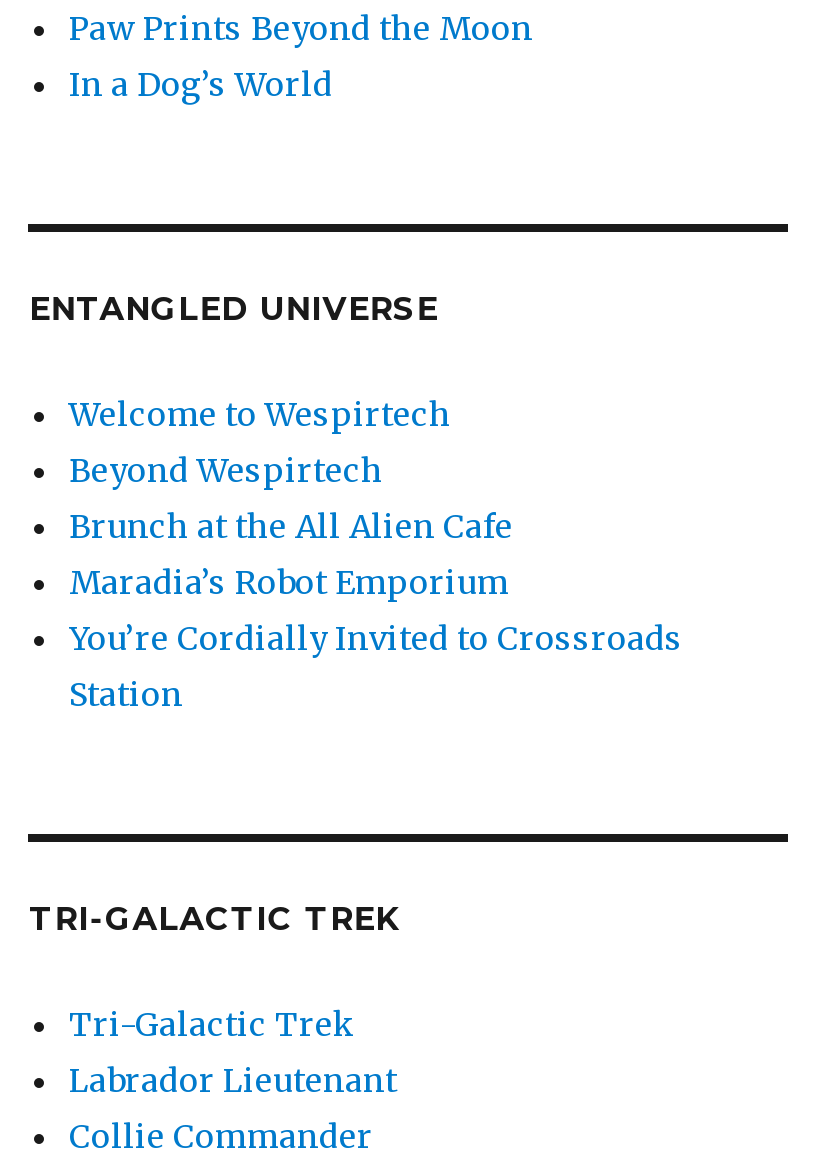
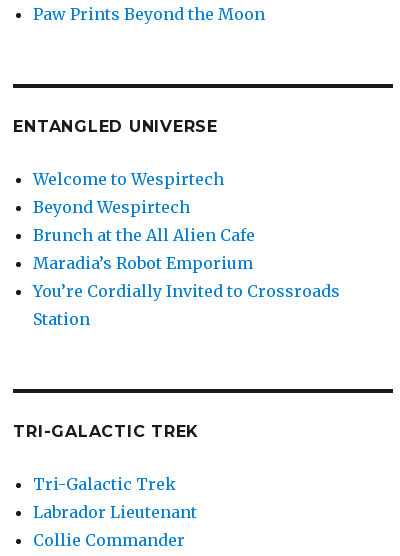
[69,65,333,105] In a Dog’s World -> none

